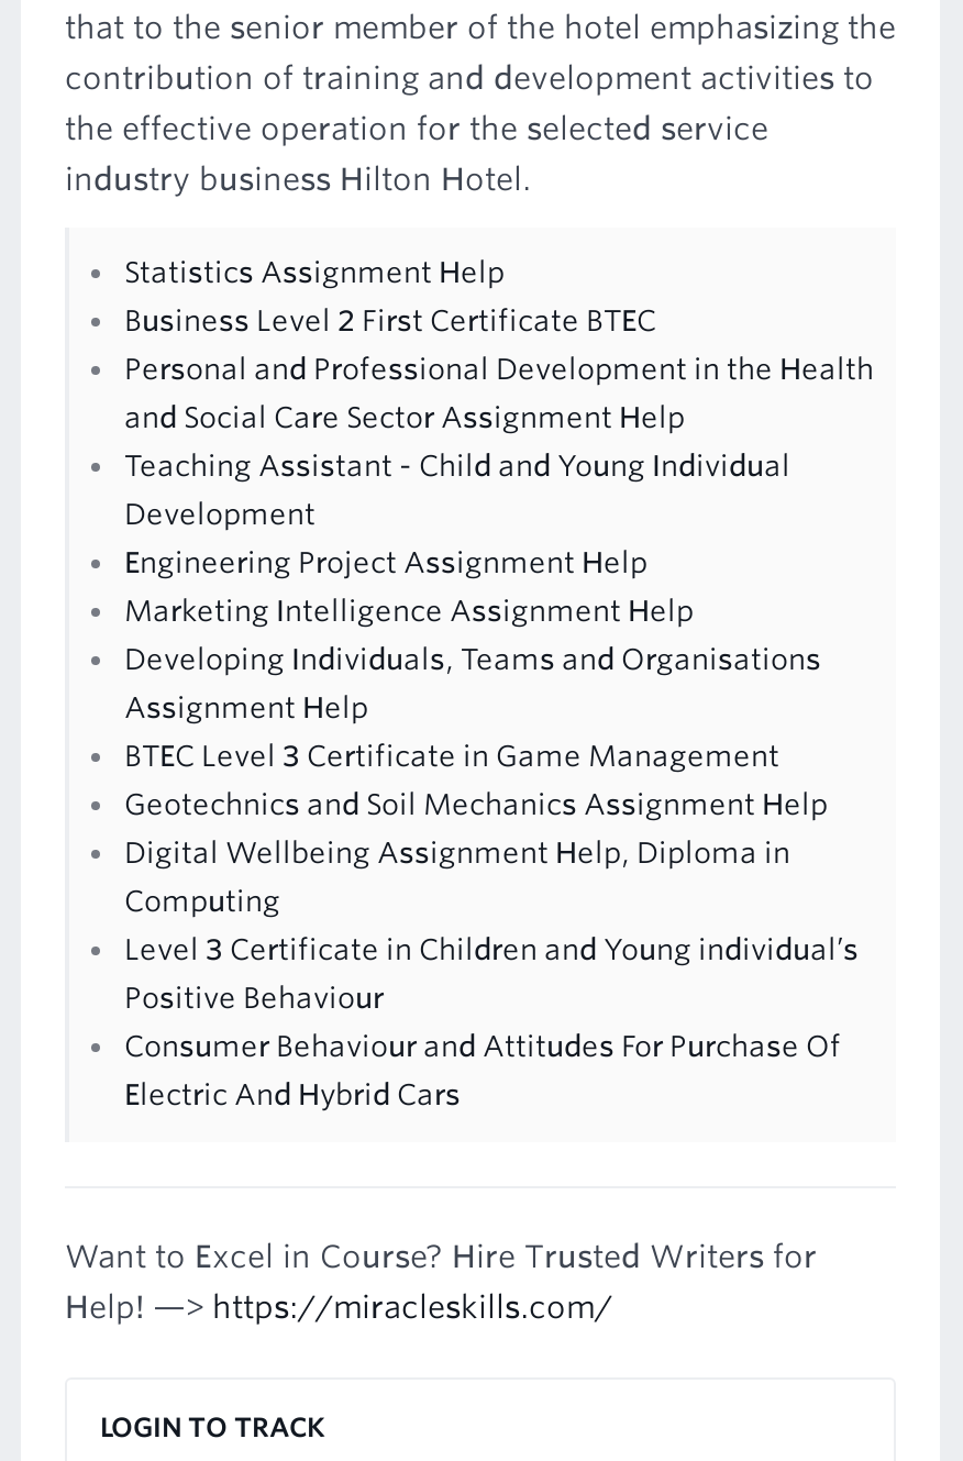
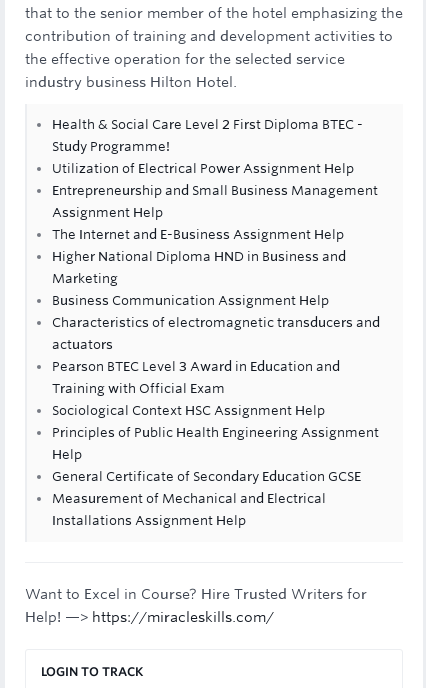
[124,256,874,676] Statistics Assignment Help | Business Level 2 First Certificate BTEC | Personal and Professional Development in the Health | and Social Care Sector Assignment Help | Teaching Assistant - Child and Young Individual | Development | Engineering Project Assignment Help | Marketing Intelligence Assignment Help | Developing Individuals, Teams and Organisations -> [52,117,378,198] Health & Social Care Level 2 First Diploma BTEC - | Study Programme! | Utilization of Electrical Power Assignment Help | Entrepreneurship and Small Business Management
moved [124,691,368,724] -> [52,205,163,220]: Assignment Help
[124,740,859,1111] BTEC Level 3 Certificate in Game Management | Geotechnics and Soil Mechanics Assignment Help | Digital Wellbeing Assignment Help, Diploma in | Computing | Level 3 Certificate in Children and Young individual’s | Positive Behaviour | Consumer Behaviour and Attitudes For Purchase Of | Electric And Hybrid Cars -> [52,227,380,528] The Internet and E-Business Assignment Help | Higher National Diploma HND in Business and | Marketing | Business Communication Assignment Help | Characteristics of electromagnetic transducers and | actuators | Pearson BTEC Level 3 Award in Education and | Training with Official Exam | Sociological Context HSC Assignment Help | Principles of Public Health Engineering Assignment | Help | General Certificate of Secondary Education GCSE | Measurement of Mechanical and Electrical | Installations Assignment Help

